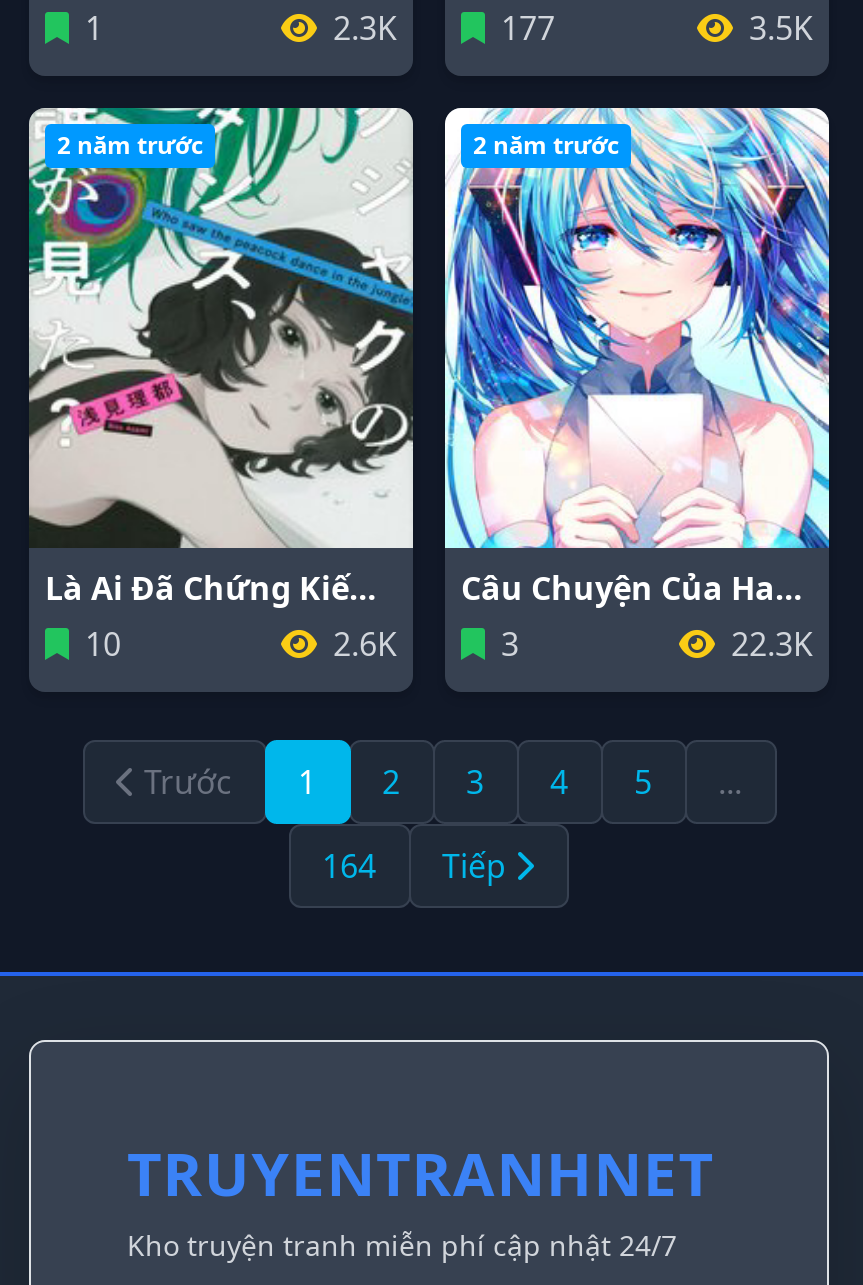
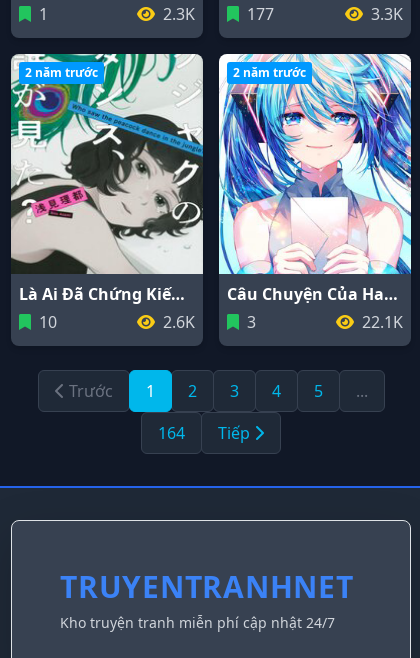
[741,6,813,50] 3.5K -> [367,3,403,25] 3.3K
[723,622,813,666] 22.3K -> [358,311,403,333] 22.1K

